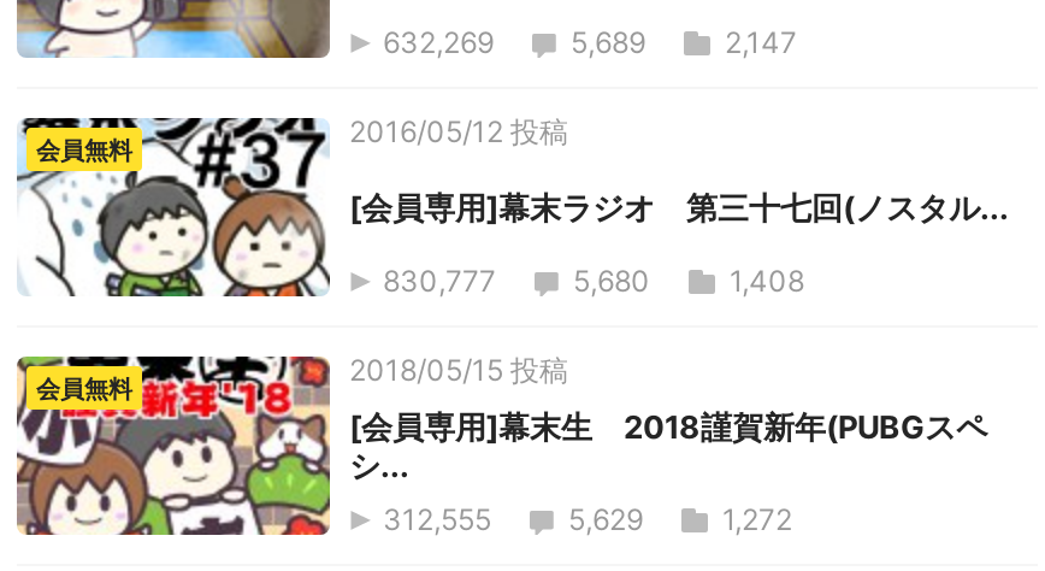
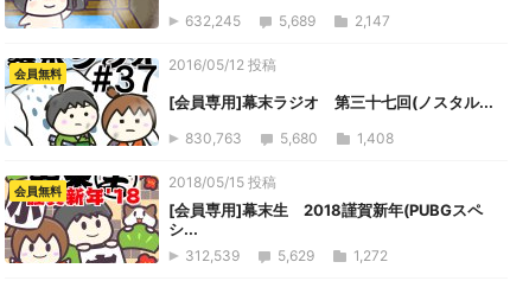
[383,24,494,60] 632,269 -> [185,12,241,30] 632,245
[383,263,496,299] 830,777 -> [185,129,242,147] 830,763
[383,501,491,537] 312,555 -> [185,247,240,264] 312,539

